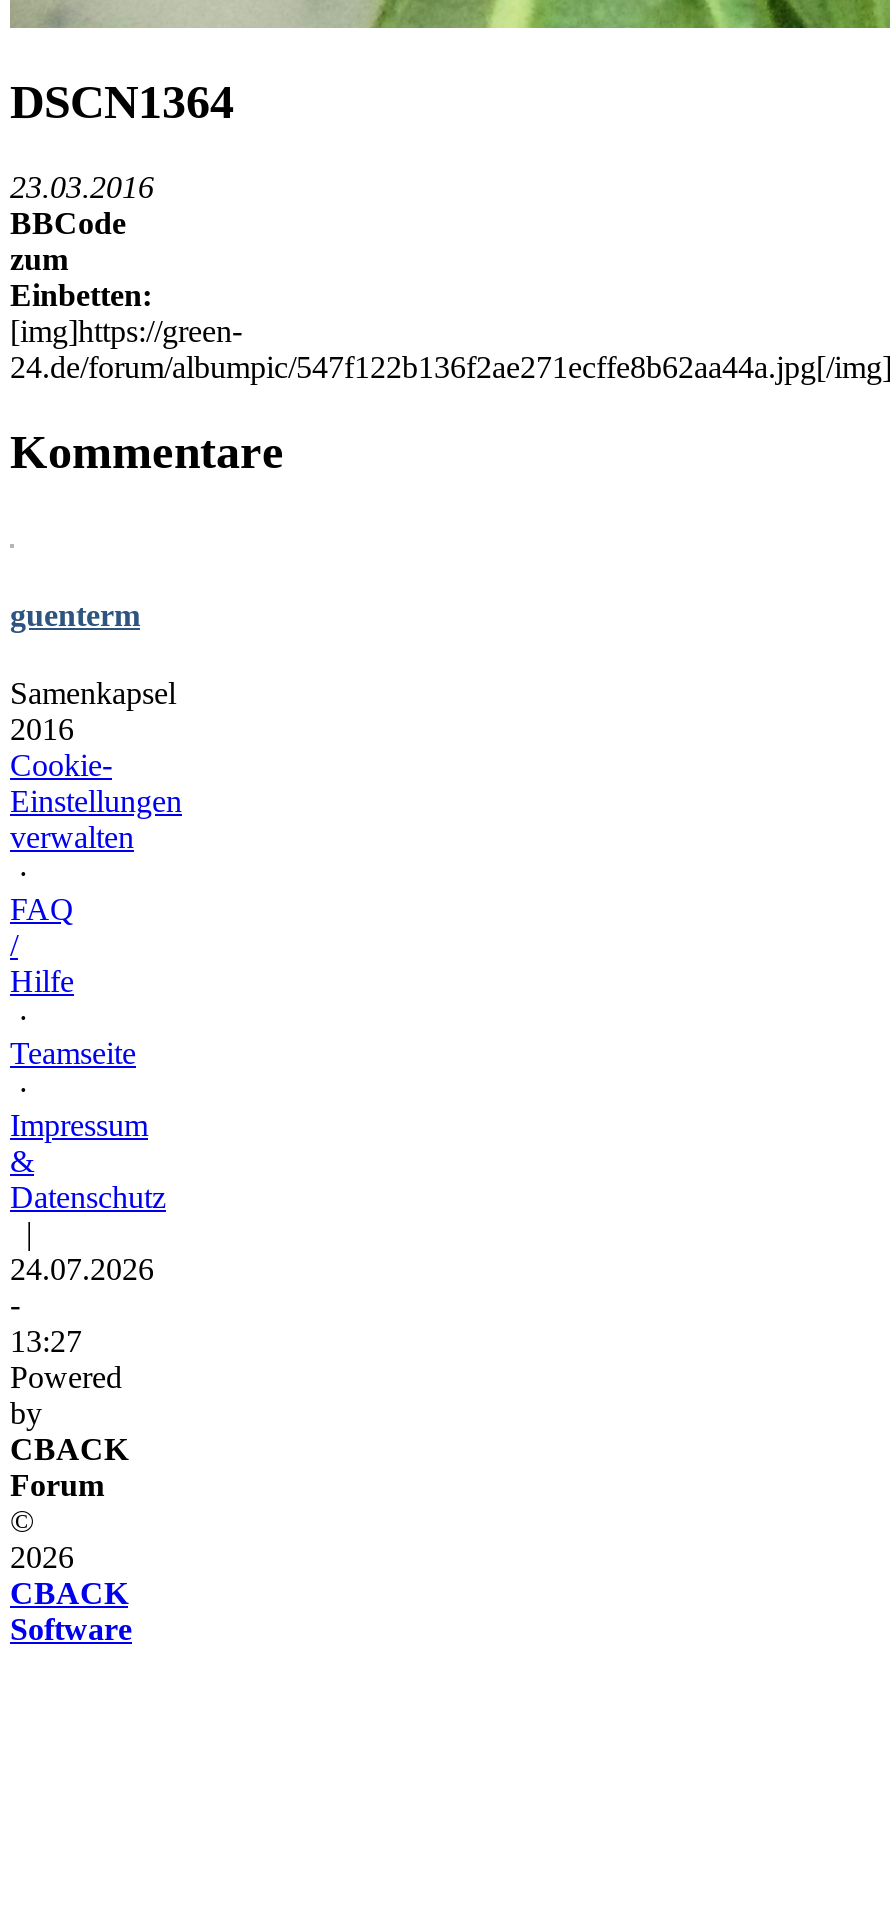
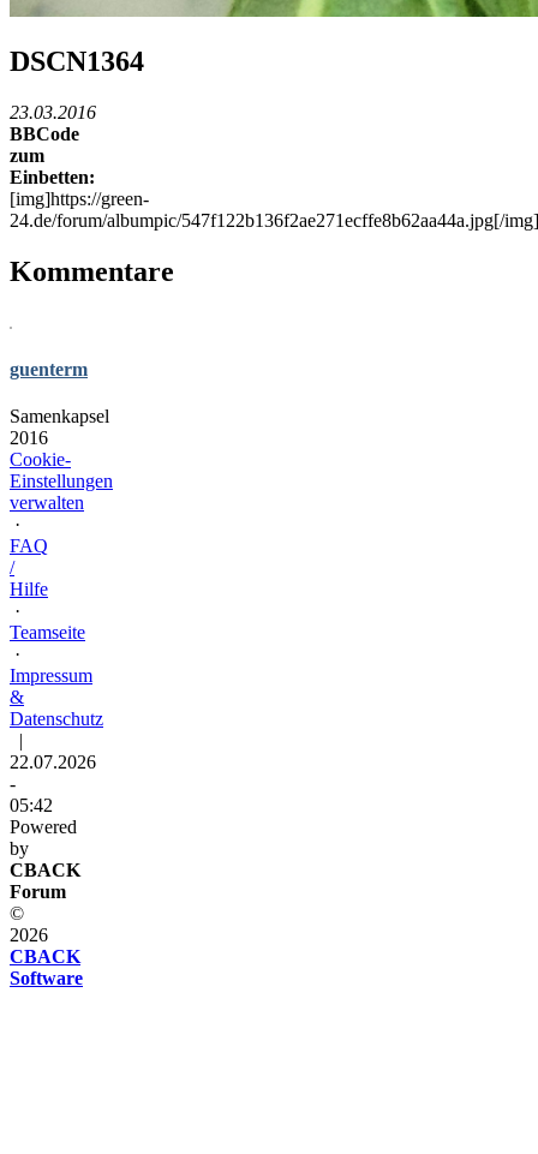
[10,1252,154,1286] 24.07.2026 -> [10,752,96,772] 22.07.2026
[10,1324,82,1358] 13:27 -> [10,795,53,815] 05:42

